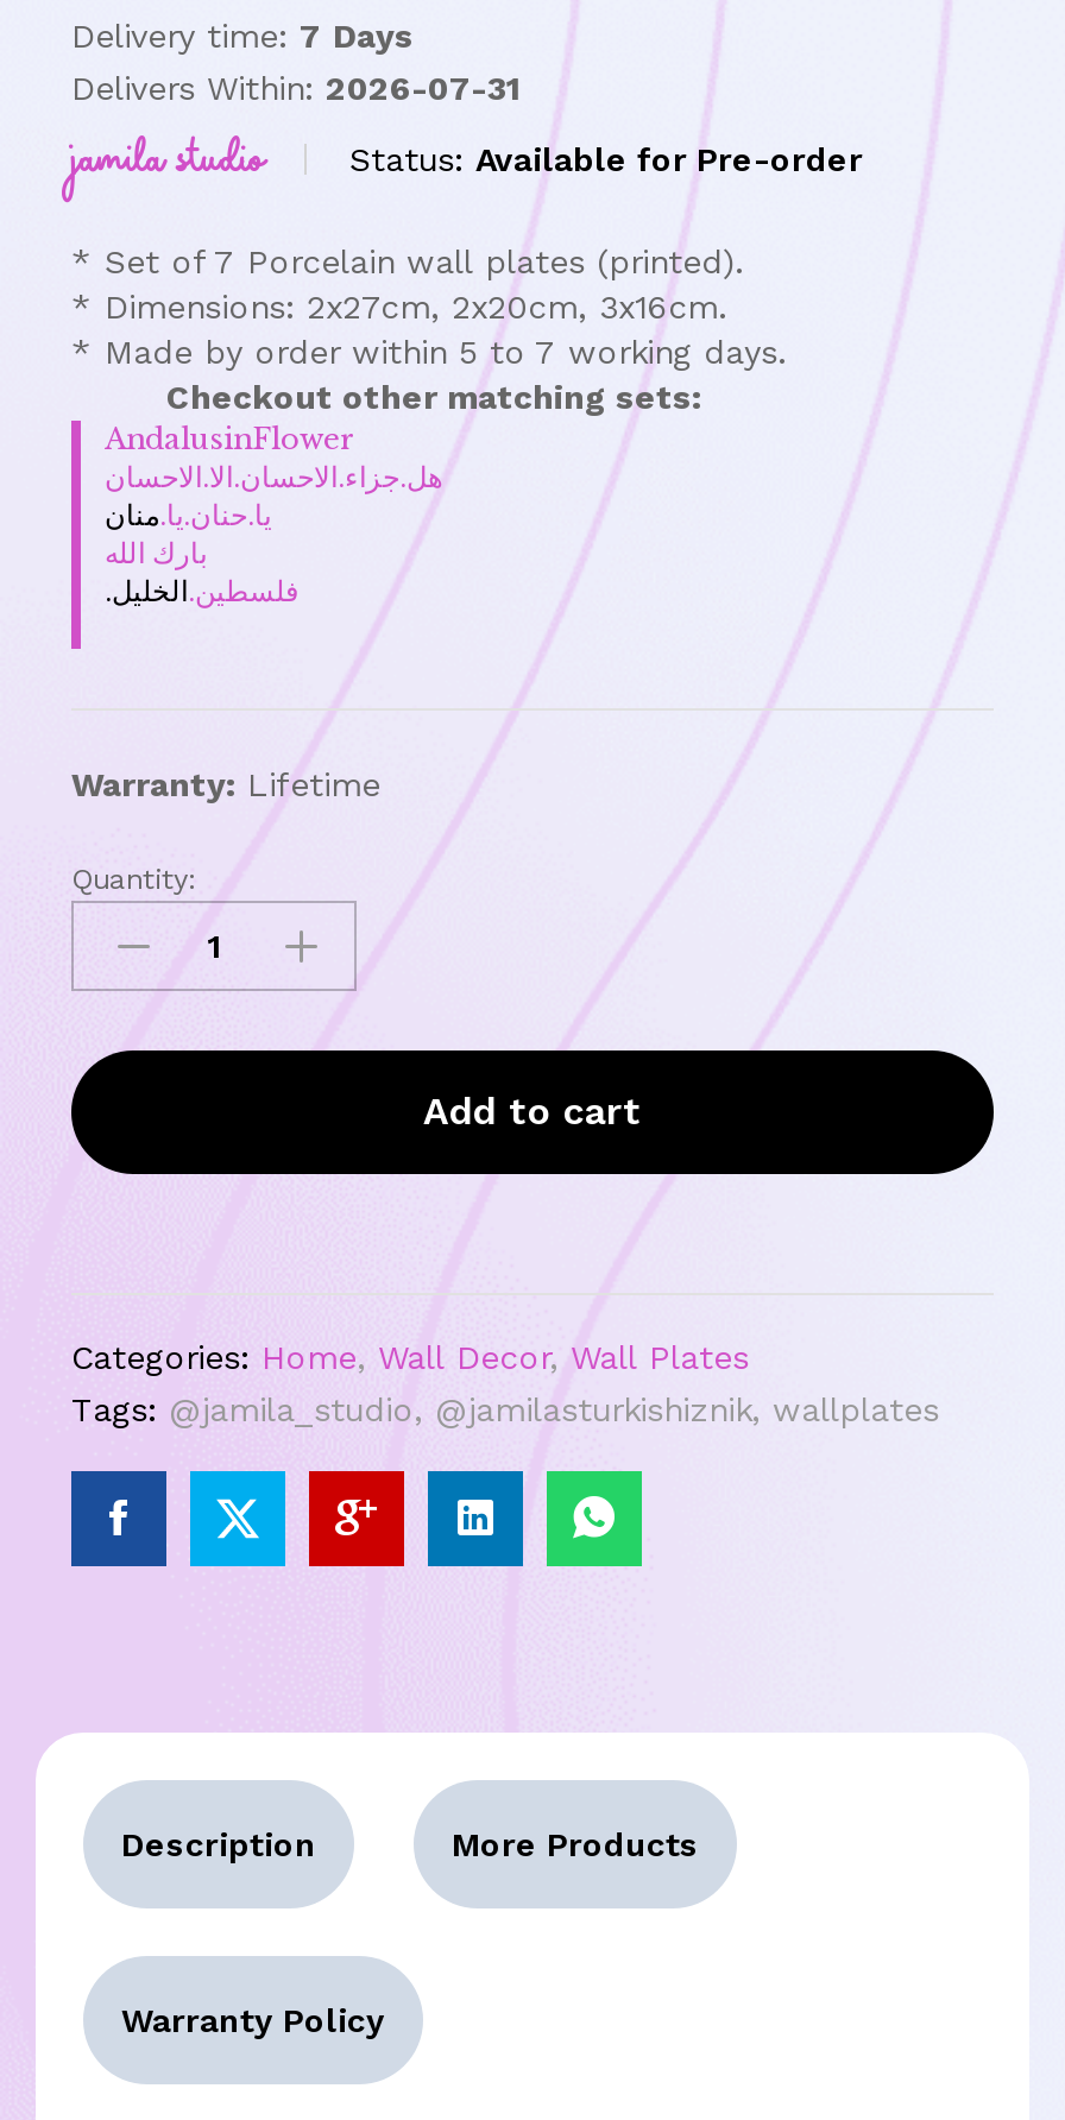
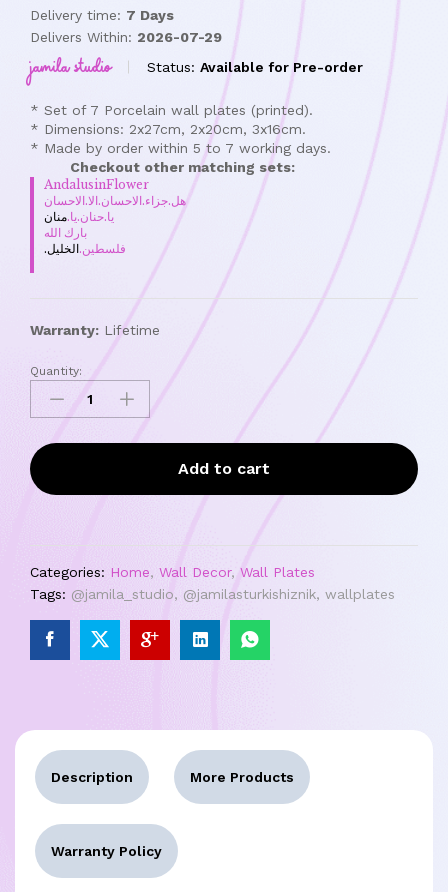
[71,68,521,106] Delivers Within: 2026-07-31 -> [30,29,222,45] Delivers Within: 2026-07-29

